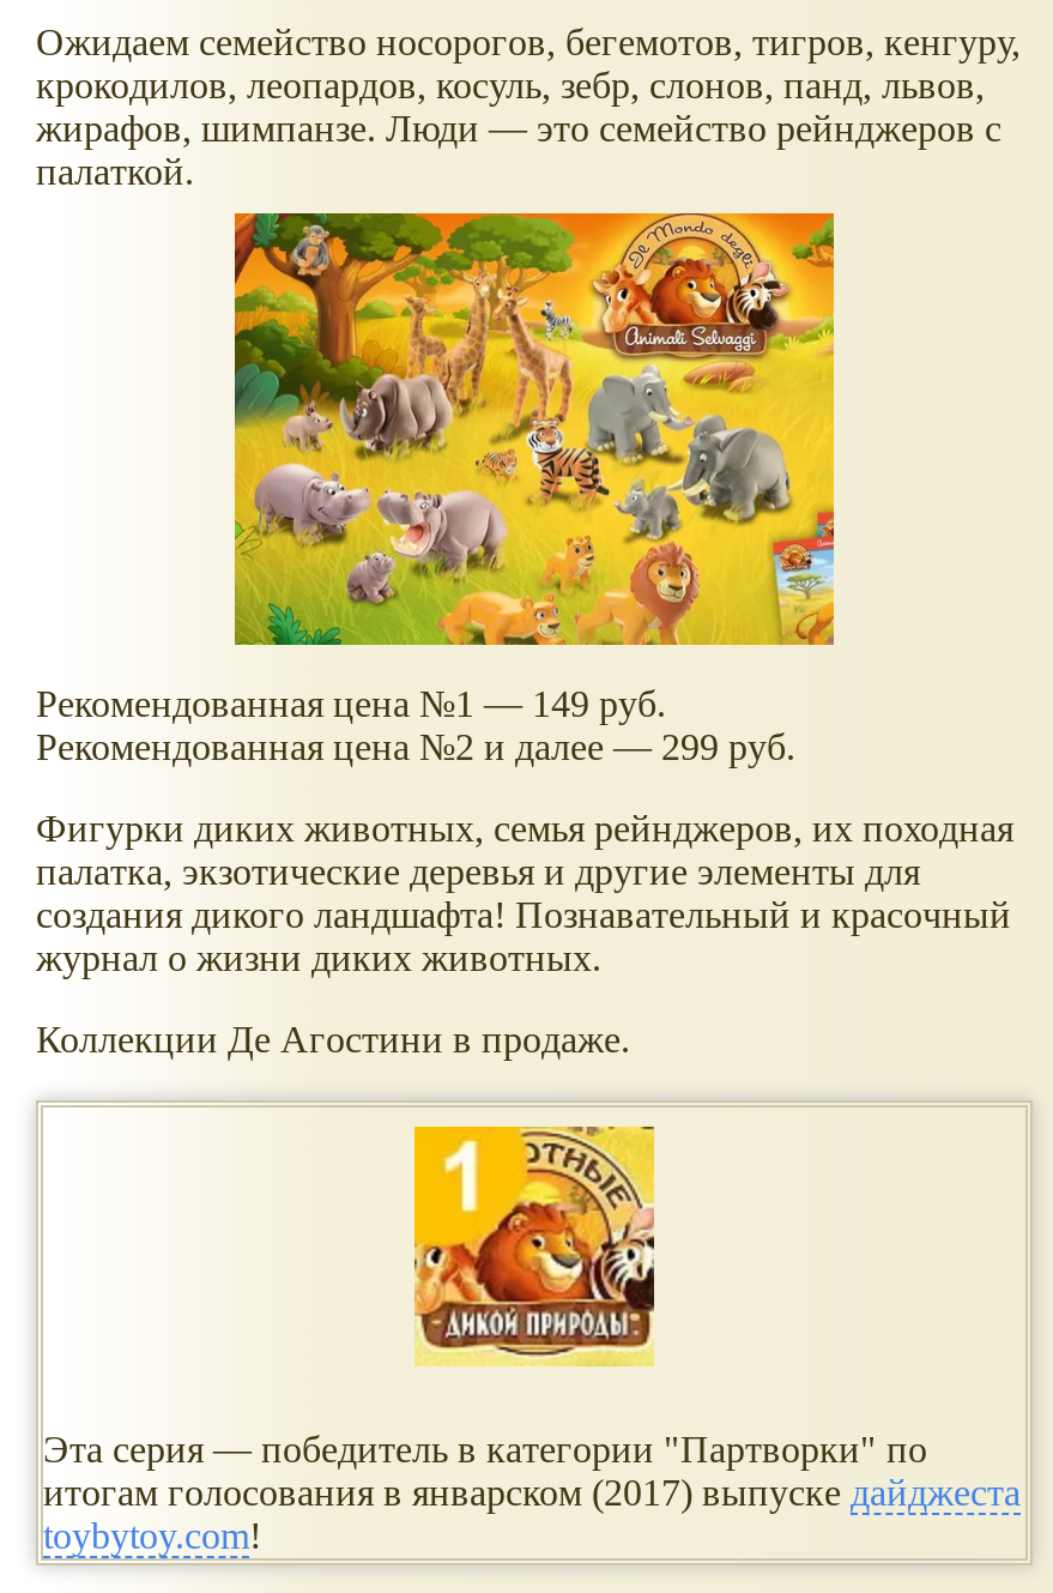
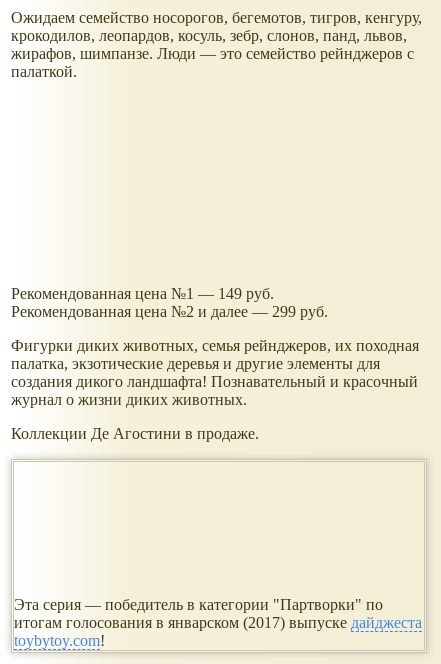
[232,211,836,647] [image] -> none
[412,1124,656,1369] [image] -> none

